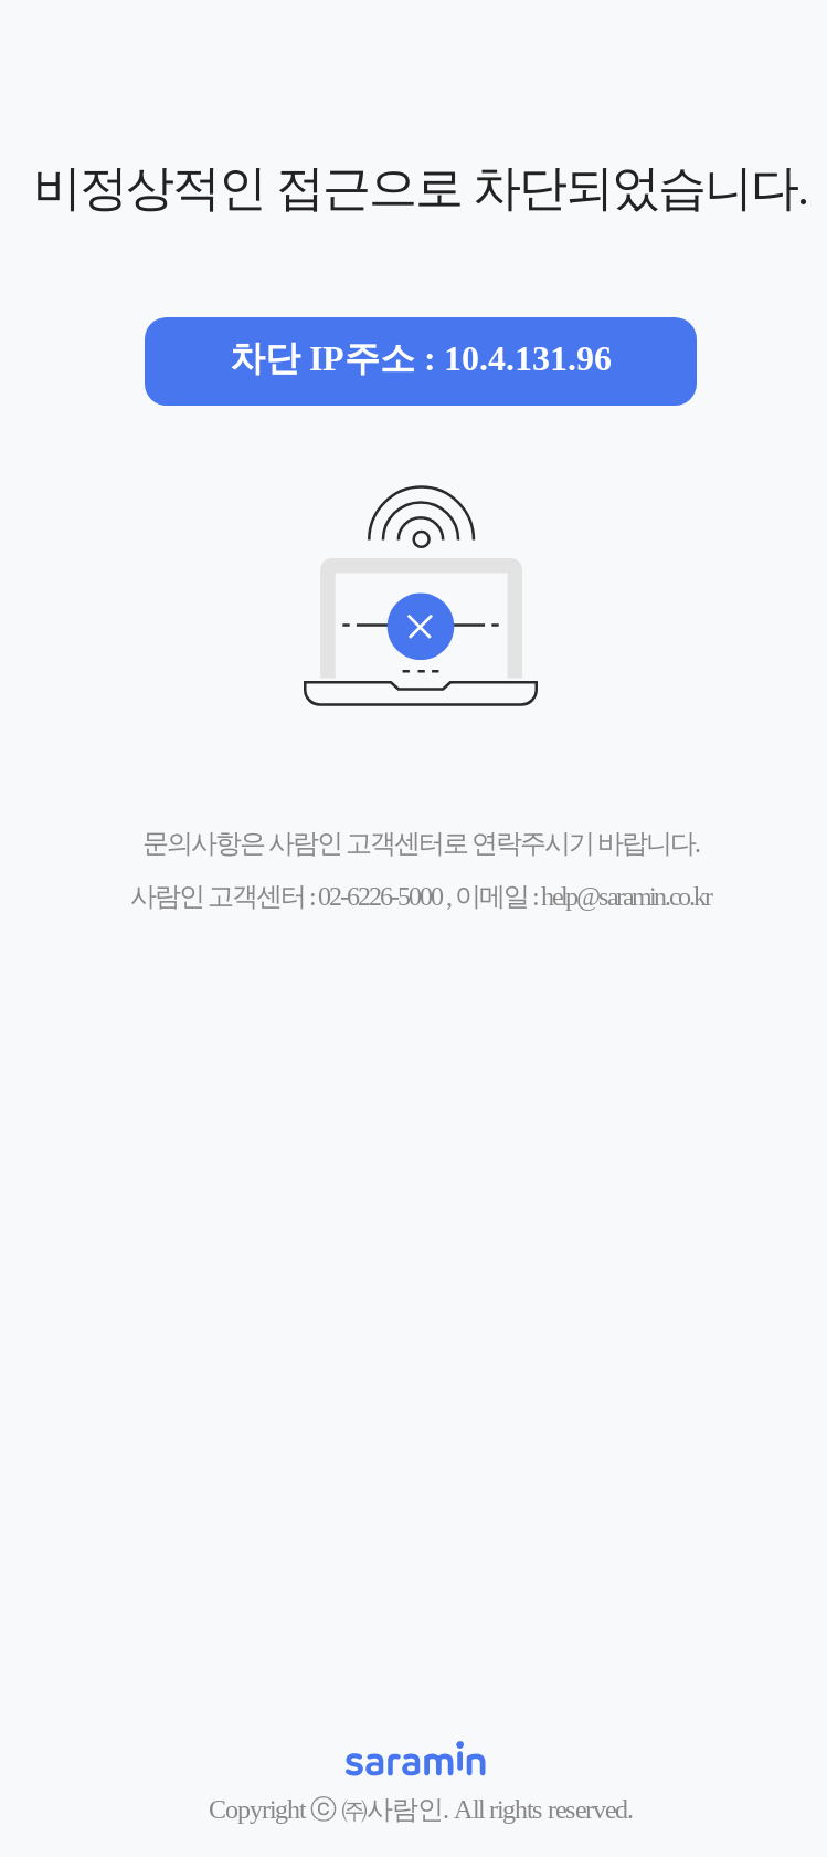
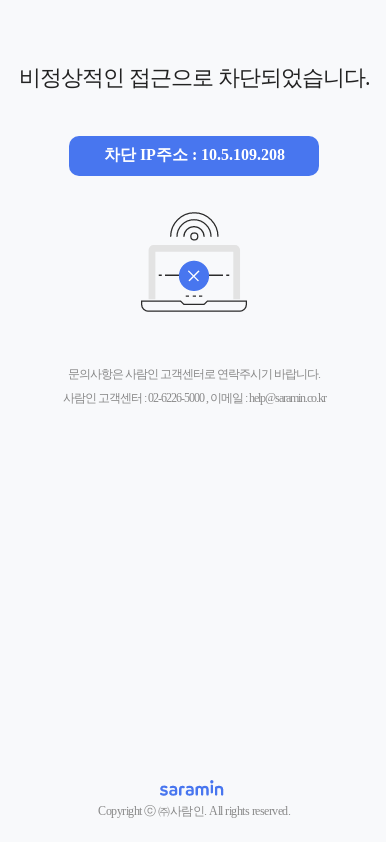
[230,339,612,377] 차단 IP주소 : 10.4.131.96 -> [103,146,284,163] 차단 IP주소 : 10.5.109.208

